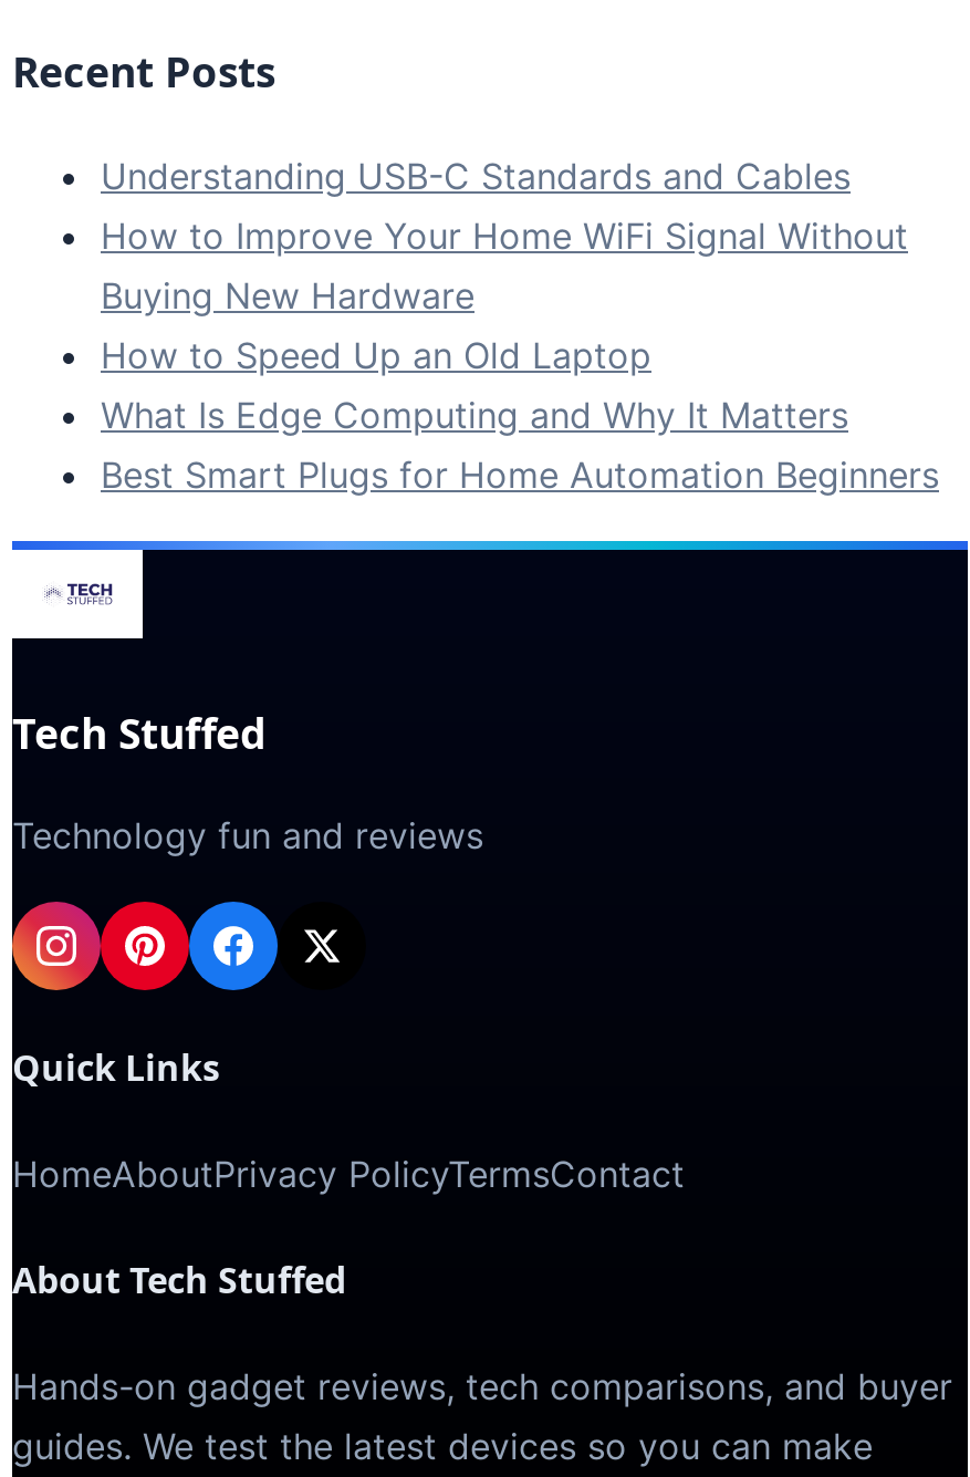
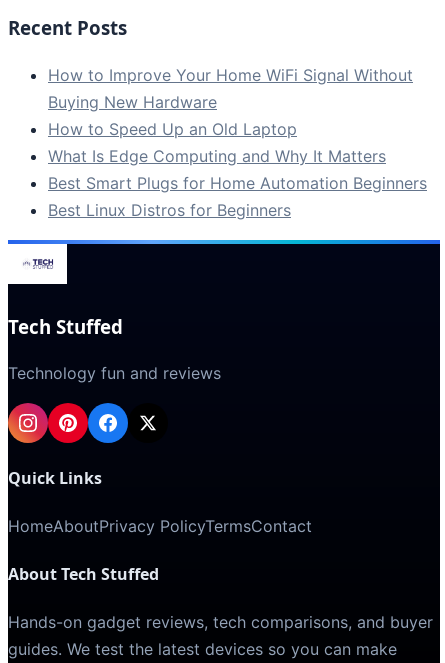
[101,153,851,198] Understanding USB-C Standards and Cables -> none
moved [101,213,939,496] -> [48,65,427,193]: How to Improve Your Home WiFi Signal Without | Buying New Hardware | How to Speed Up an Old Laptop | What Is Edge Computing and Why It Matters | Best Smart Plugs for Home Automation Beginners
none -> [48,200,291,220] Best Linux Distros for Beginners

